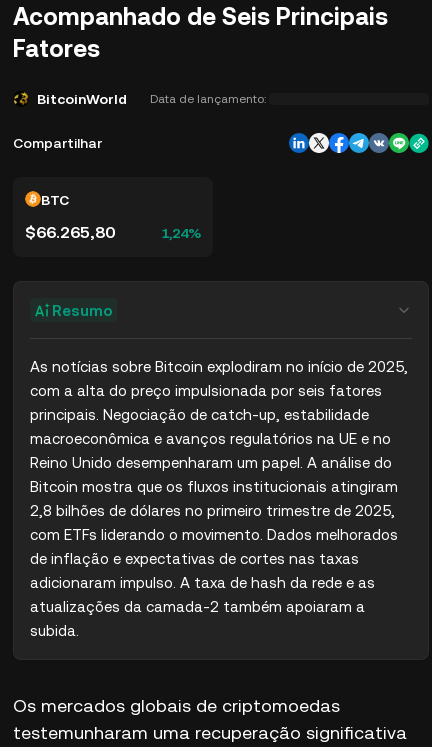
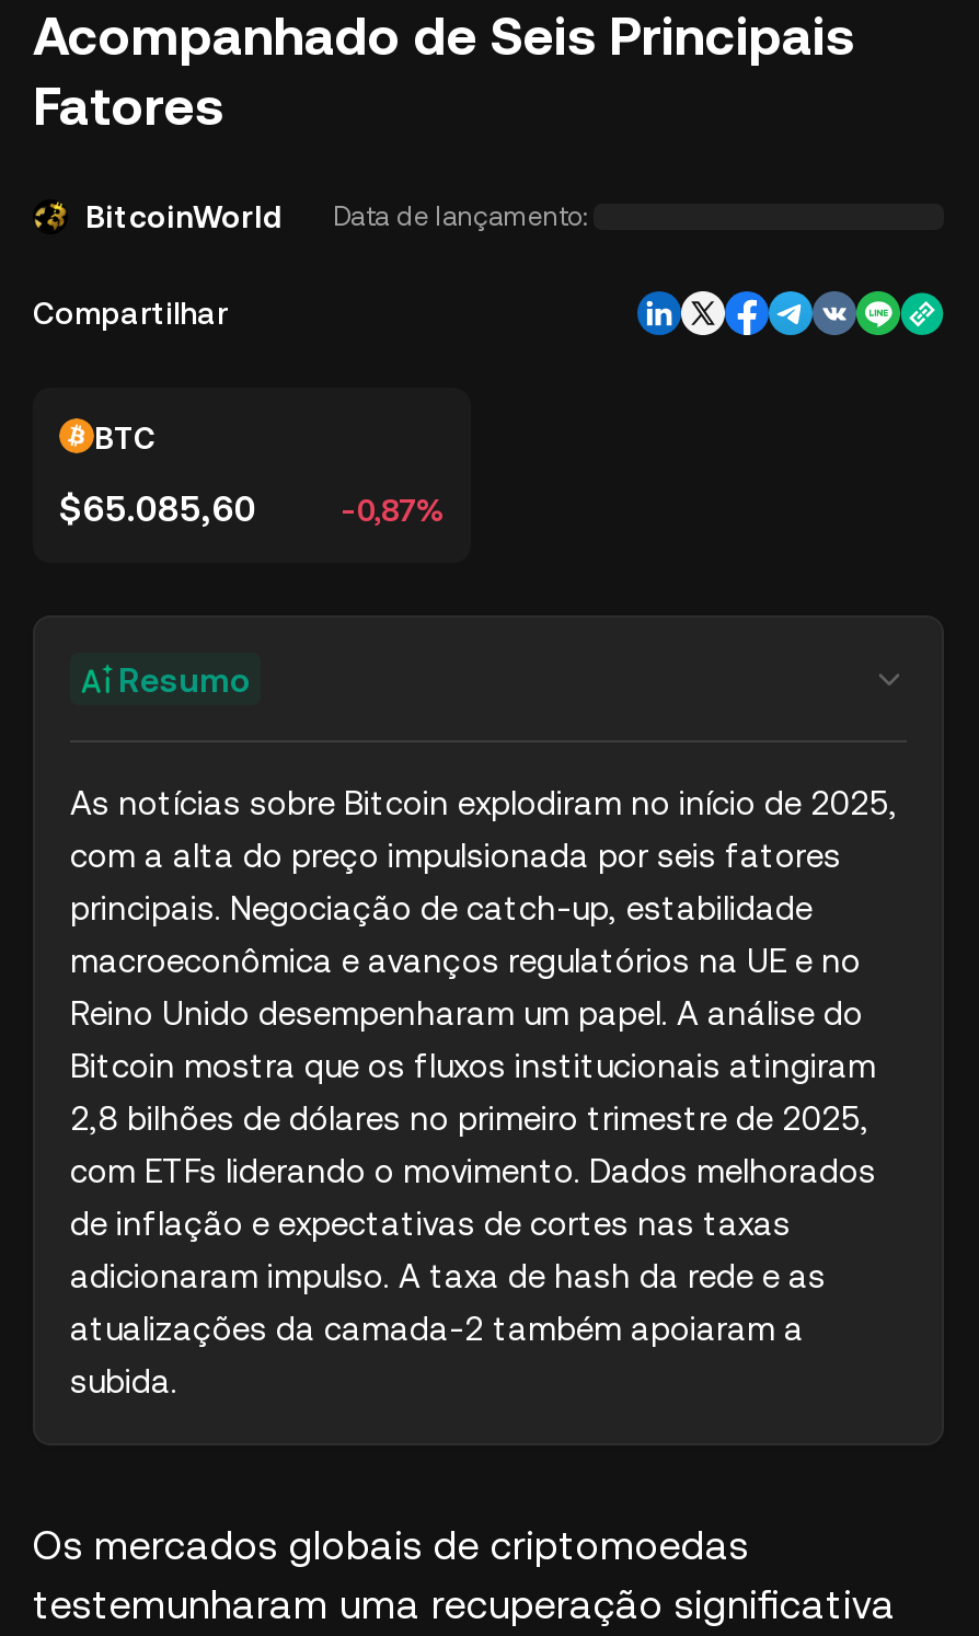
[25,223,115,242] $66.265,80 -> [59,488,256,530] $65.085,60
[161,225,201,241] 1,24% -> [342,493,445,528] -0,87%

